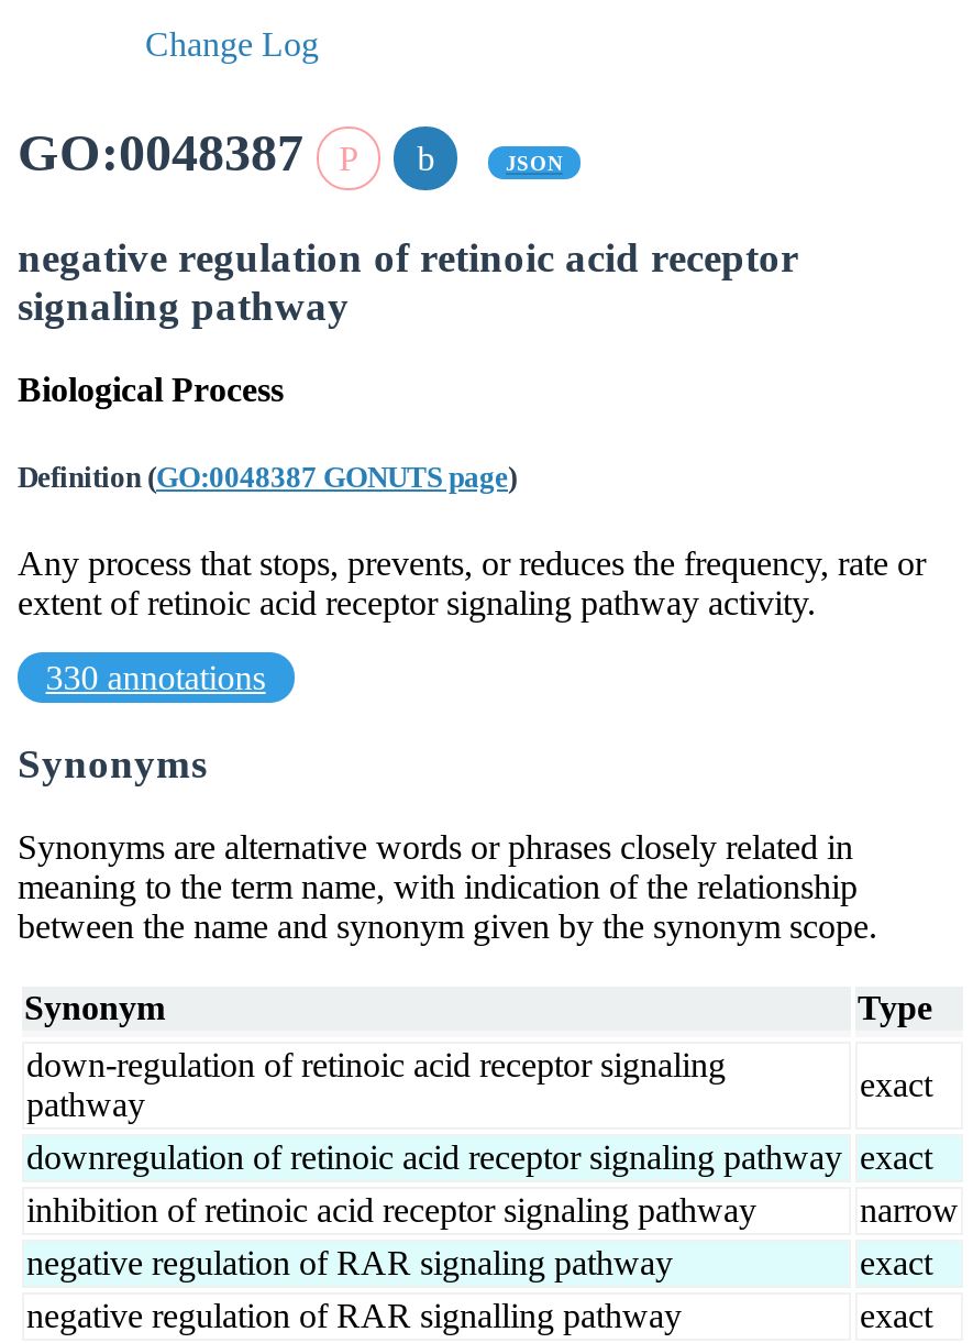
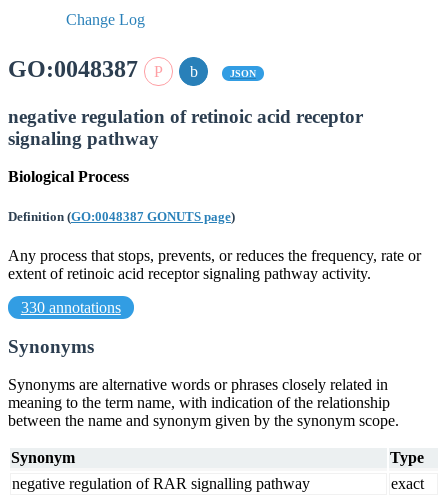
[26,1046,726,1123] down-regulation of retinoic acid receptor signaling | pathway -> none
[26,1066,959,1282] exact | downregulation of retinoic acid receptor signaling pathway exact | inhibition of retinoic acid receptor signaling pathway | narrow | negative regulation of RAR signaling pathway | exact -> none

